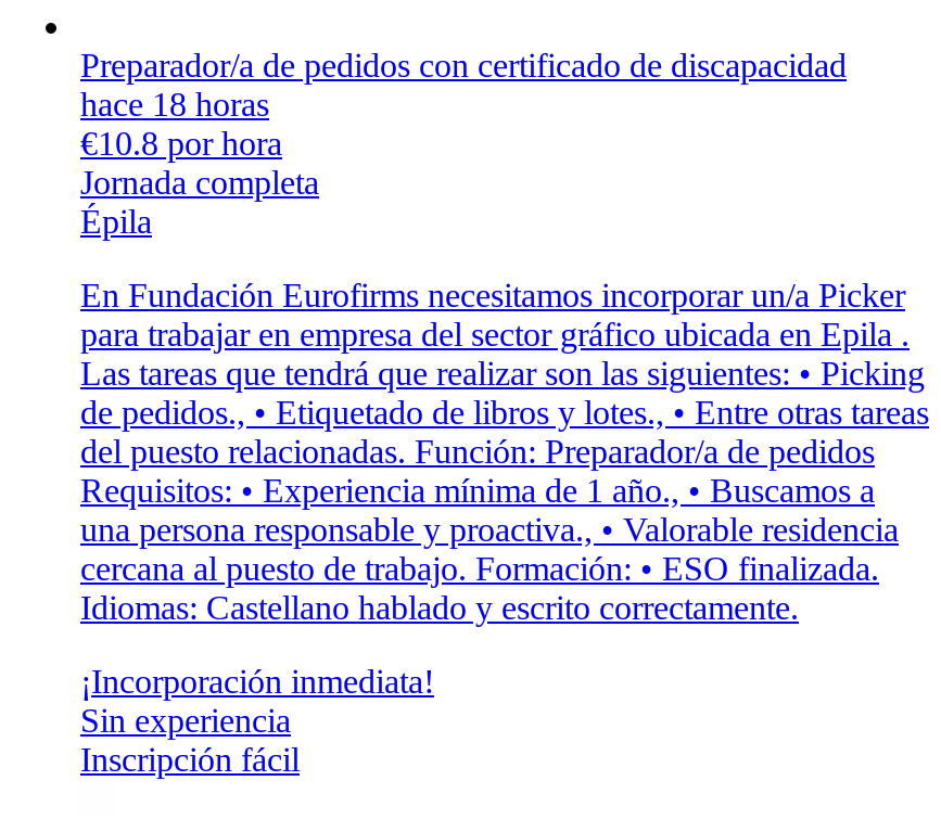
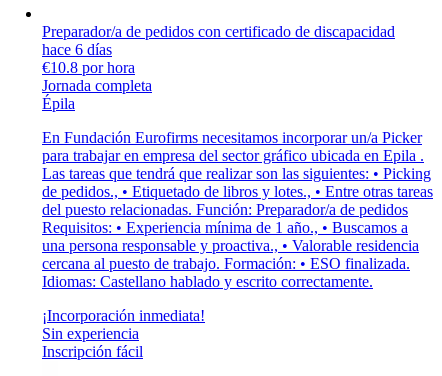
[80,85,269,122] hace 18 horas -> [42,41,112,58] hace 6 días

